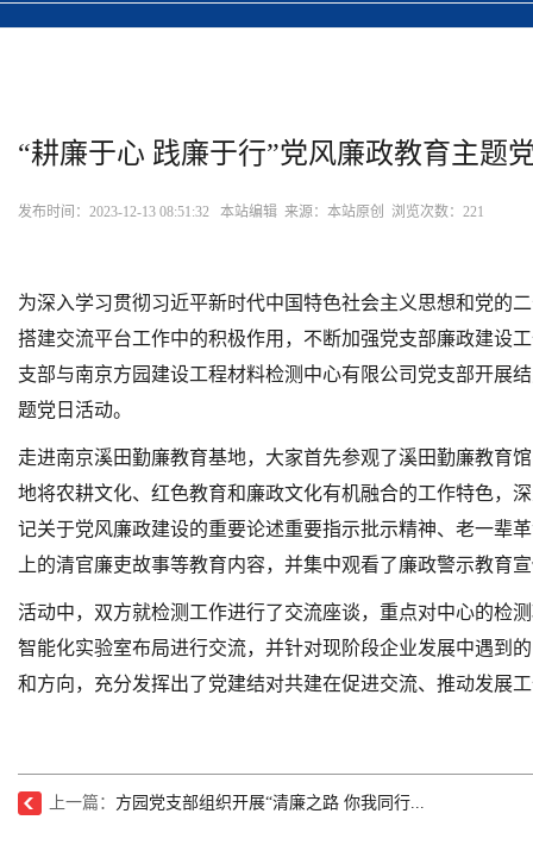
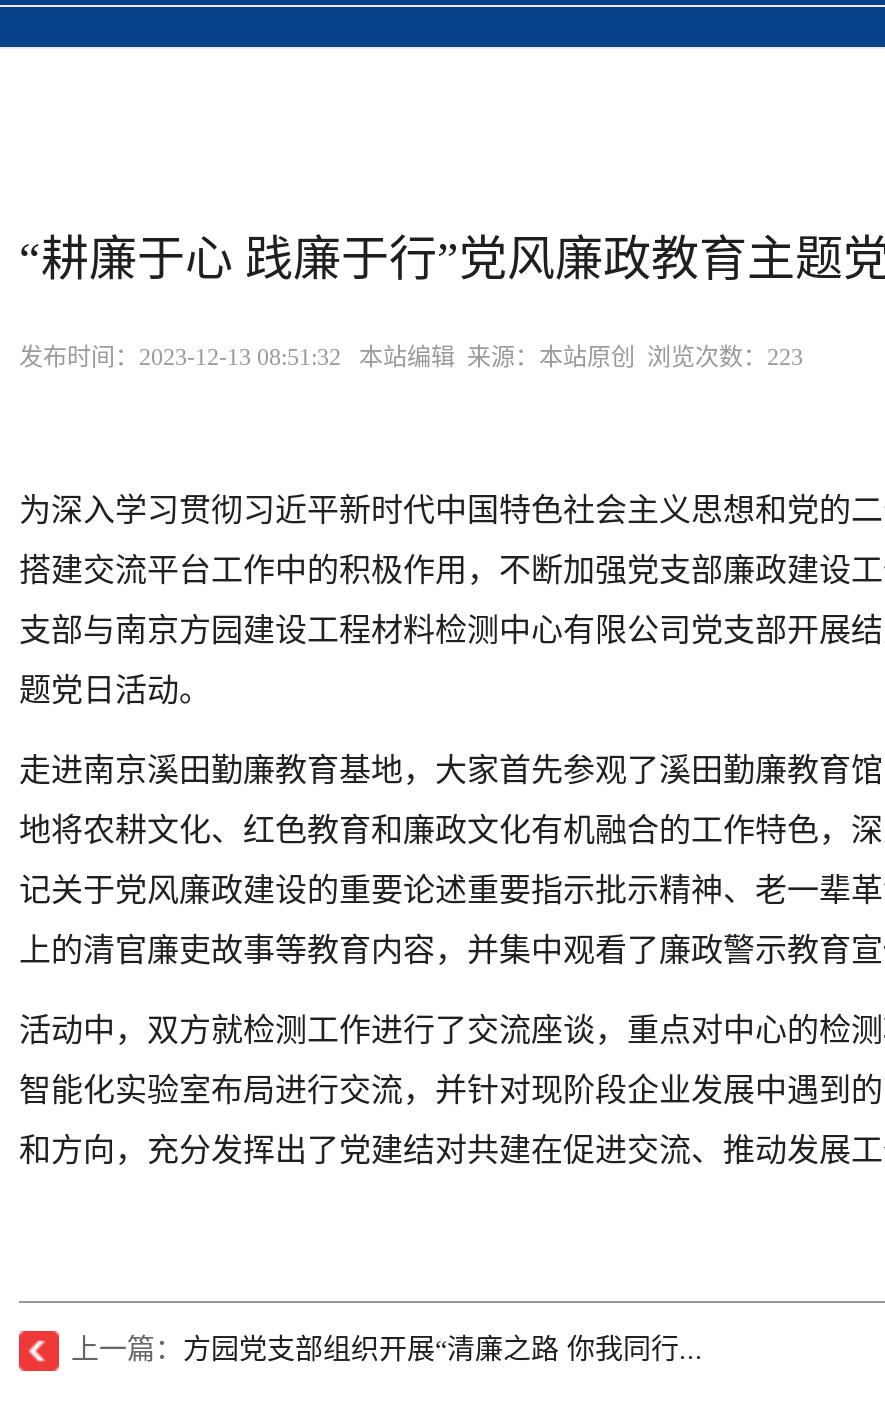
[18,204,484,220] 发布时间：2023-12-13 08:51:32 本站编辑 来源：本站原创 浏览次数：221 -> [19,343,803,371] 发布时间：2023-12-13 08:51:32 本站编辑 来源：本站原创 浏览次数：223

